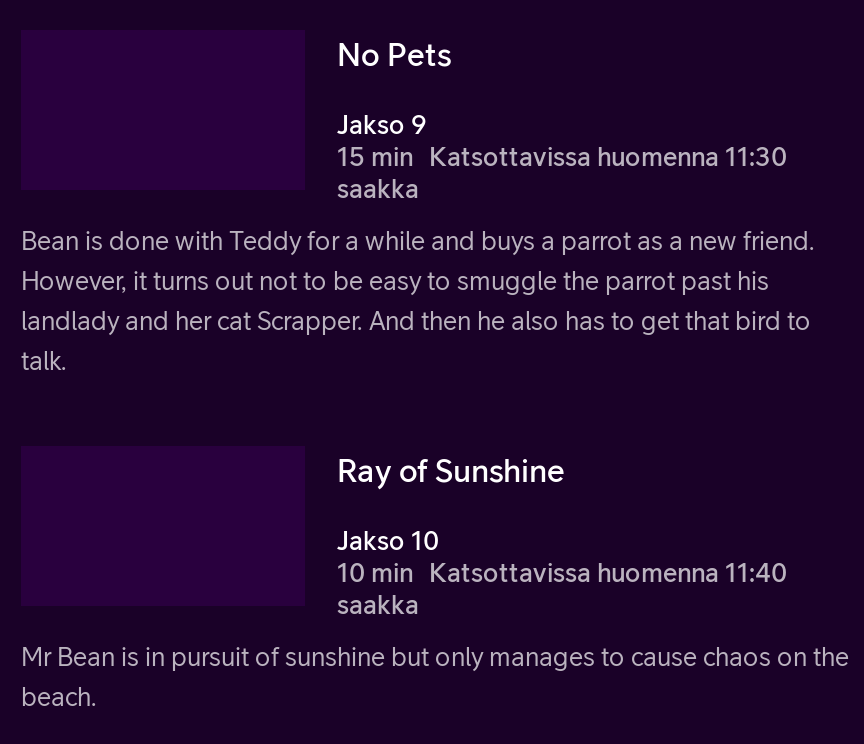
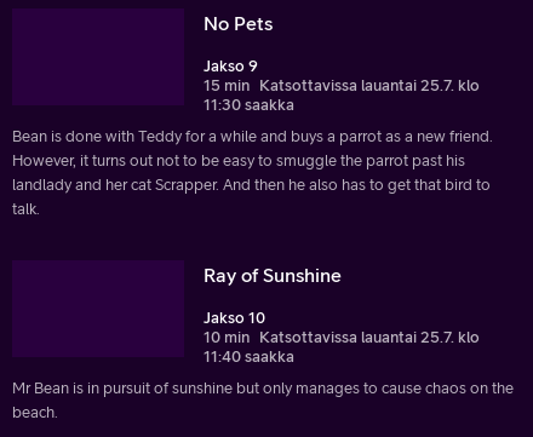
[337,142,787,204] 15 min Katsottavissa huomenna 11:30 | saakka -> [204,76,480,114] 15 min Katsottavissa lauantai 25.7. klo | 11:30 saakka
[337,558,787,620] 10 min Katsottavissa huomenna 11:40 | saakka -> [204,328,480,365] 10 min Katsottavissa lauantai 25.7. klo | 11:40 saakka

